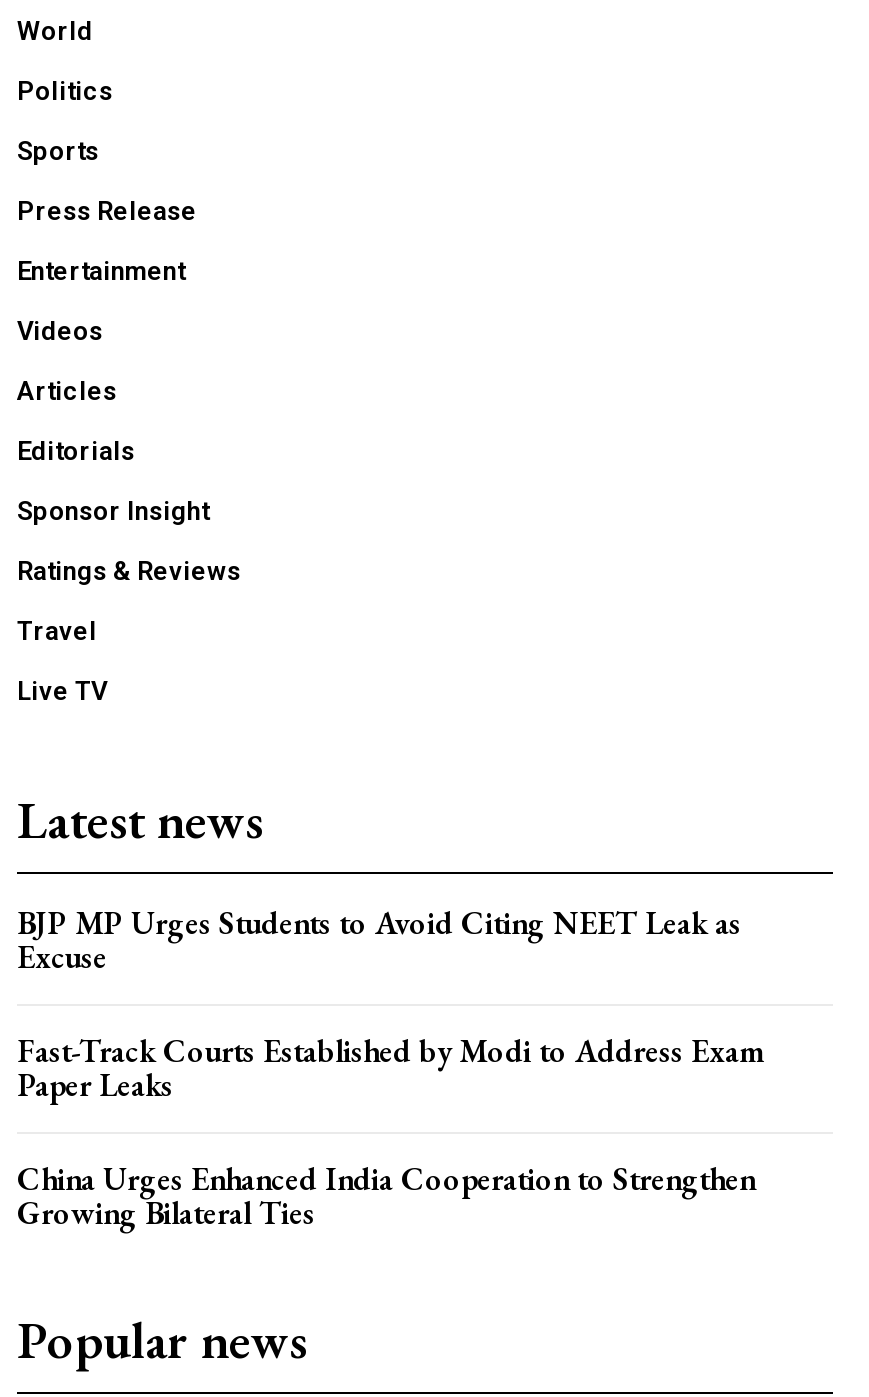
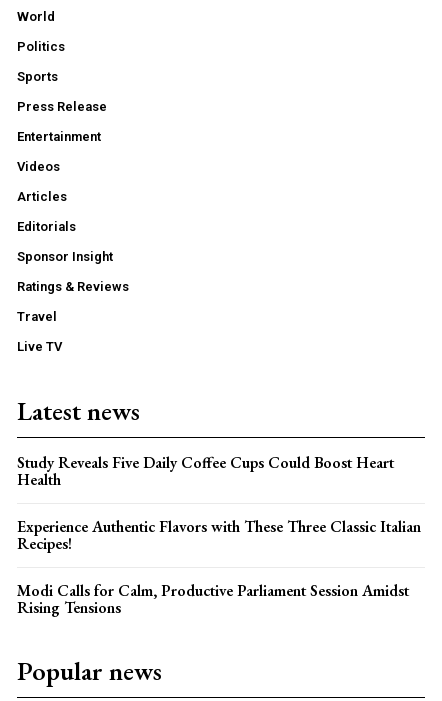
[17,903,741,979] BJP MP Urges Students to Avoid Citing NEET Leak as | Excuse -> [17,452,394,490] Study Reveals Five Daily Coffee Cups Could Boost Heart | Health
[17,1031,763,1107] Fast-Track Courts Established by Modi to Address Exam | Paper Leaks -> [17,516,421,554] Experience Authentic Flavors with These Three Classic Italian | Recipes!
[17,1159,755,1235] China Urges Enhanced India Cooperation to Strengthen | Growing Bilateral Ties -> [17,580,409,618] Modi Calls for Calm, Productive Parliament Session Amidst | Rising Tensions

